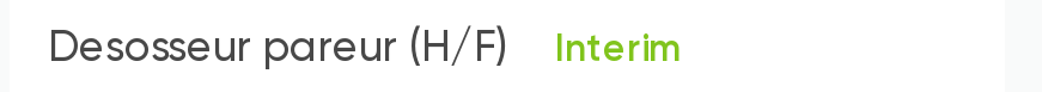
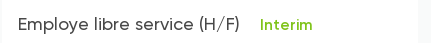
[48,19,507,70] Desosseur pareur (H/F) -> [18,13,240,34] Employe libre service (H/F)

